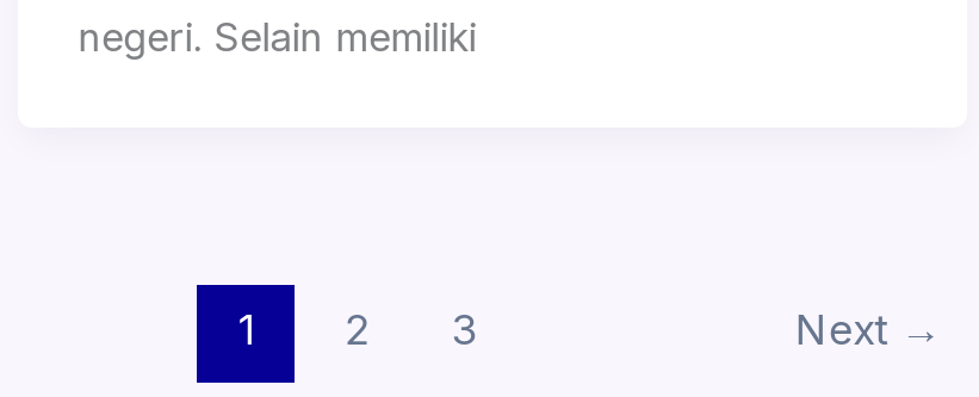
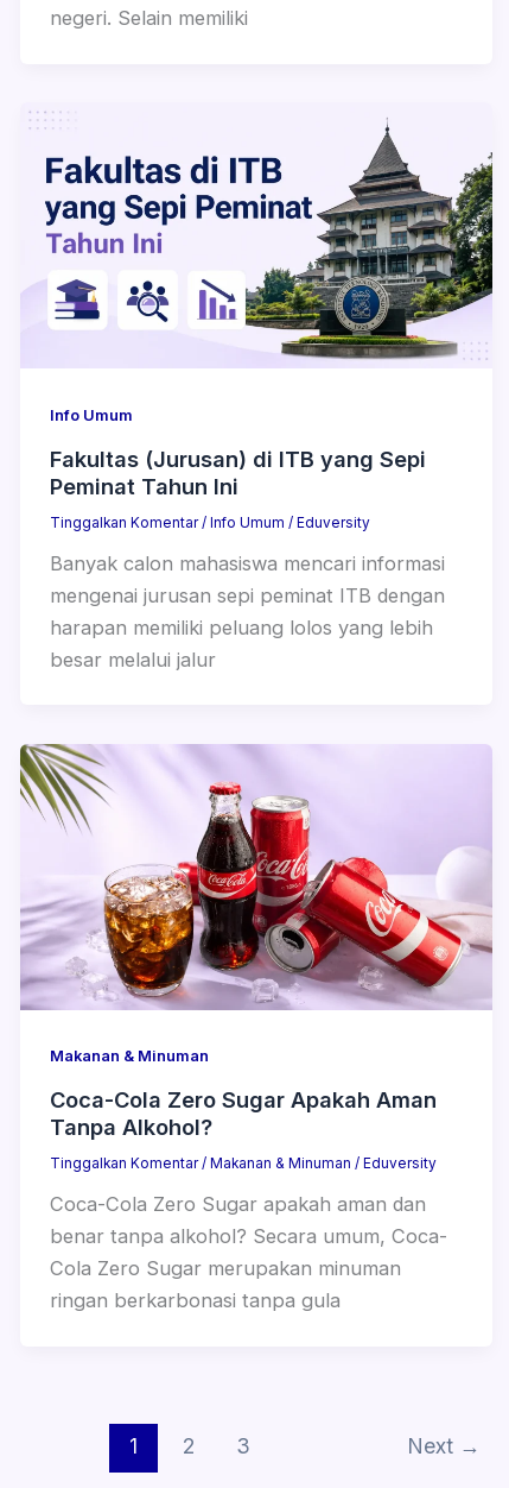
none -> [19,743,494,1312] [image] | Makanan & Minuman | Coca-Cola Zero Sugar Apakah Aman | Tanpa Alkohol? | Tinggalkan Komentar / Makanan & Minuman / Eduversity | Coca-Cola Zero Sugar apakah aman dan | benar tanpa alkohol? Secara umum, Coca- | Cola Zero Sugar merupakan minuman | ringan berkarbonasi tanpa gula
none -> [44,124,494,671] [image] | Info Umum | Fakultas (Jurusan) di ITB yang Sepi | Peminat Tahun Ini | Tinggalkan Komentar / Info Umum / Eduversity | Banyak calon mahasiswa mencari informasi | mengenai jurusan sepi peminat ITB dengan | harapan memiliki peluang lolos yang lebih | besar melalui jalur

